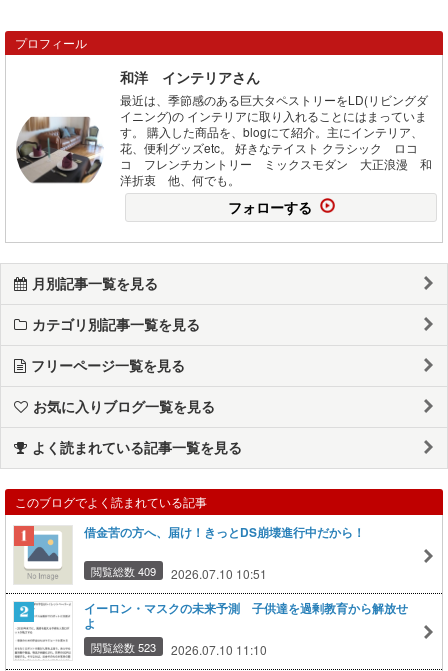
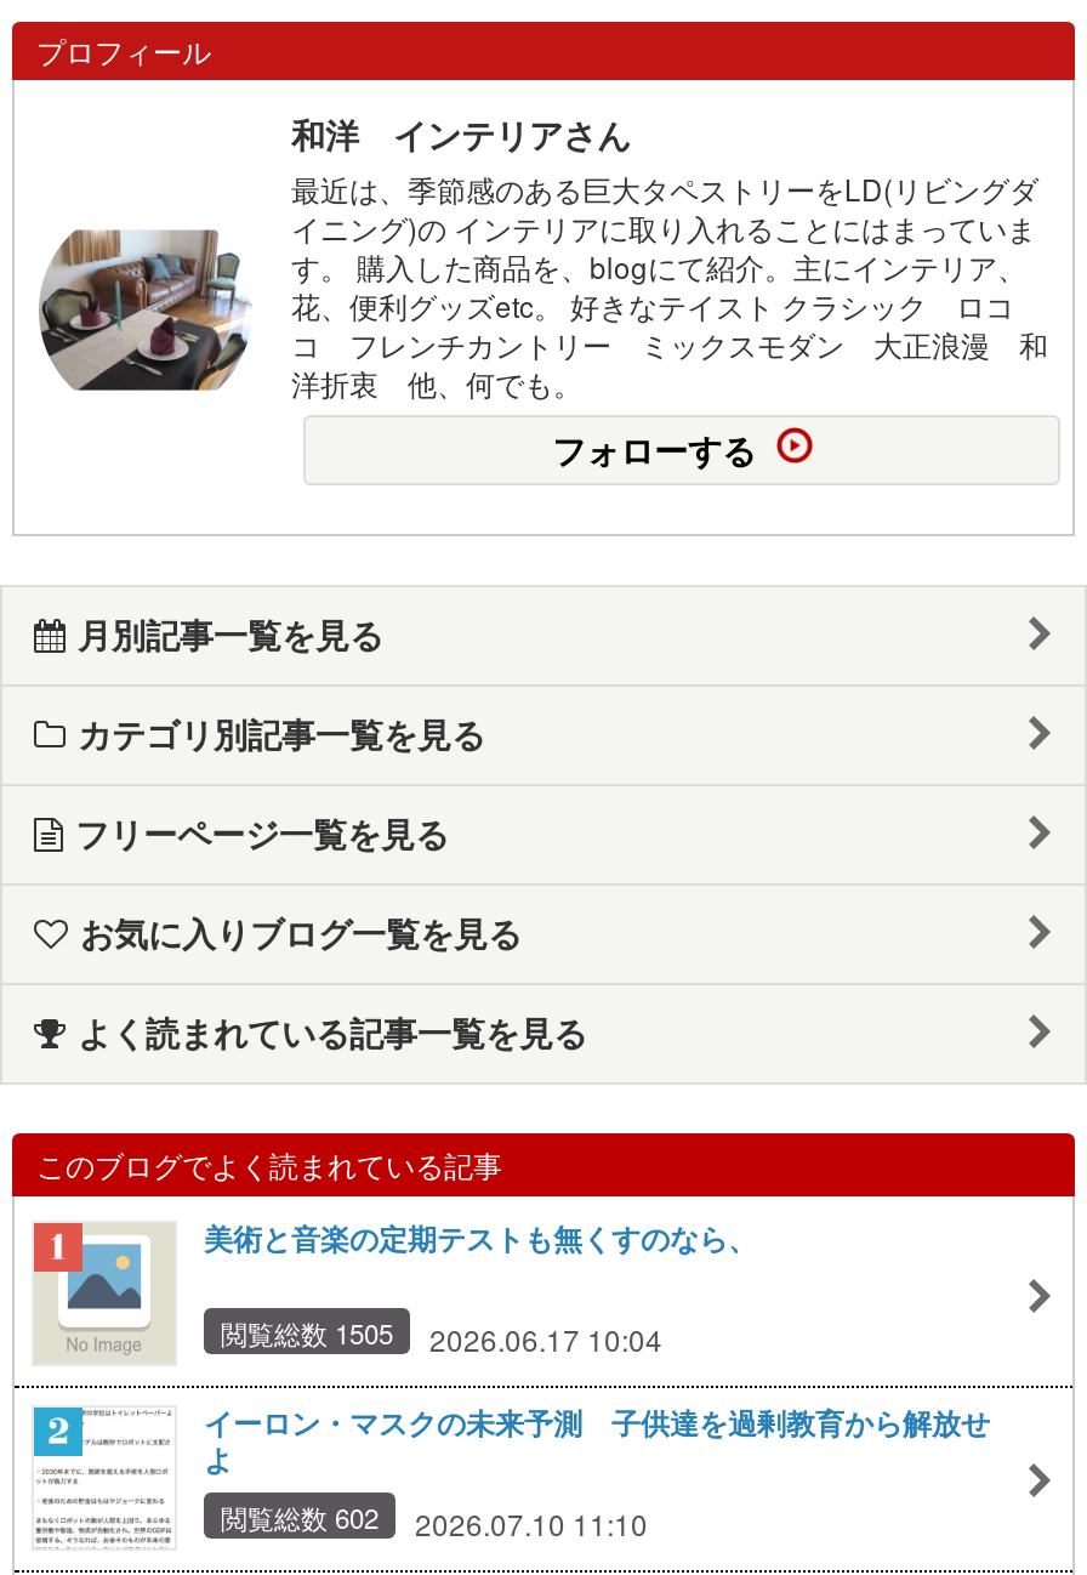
[84,524,365,541] 借金苦の方へ、届け！きっとDS崩壊進行中だから！ -> [204,1218,757,1259] 美術と音楽の定期テストも無くすのなら、
[91,563,267,582] 閲覧総数 409 | 2026.07.10 10:51 -> [221,1312,662,1359] 閲覧総数 1505 | 2026.06.17 10:04
[91,639,267,658] 閲覧総数 523 2026.07.10 11:10 -> [221,1497,648,1543] 閲覧総数 602 2026.07.10 11:10

